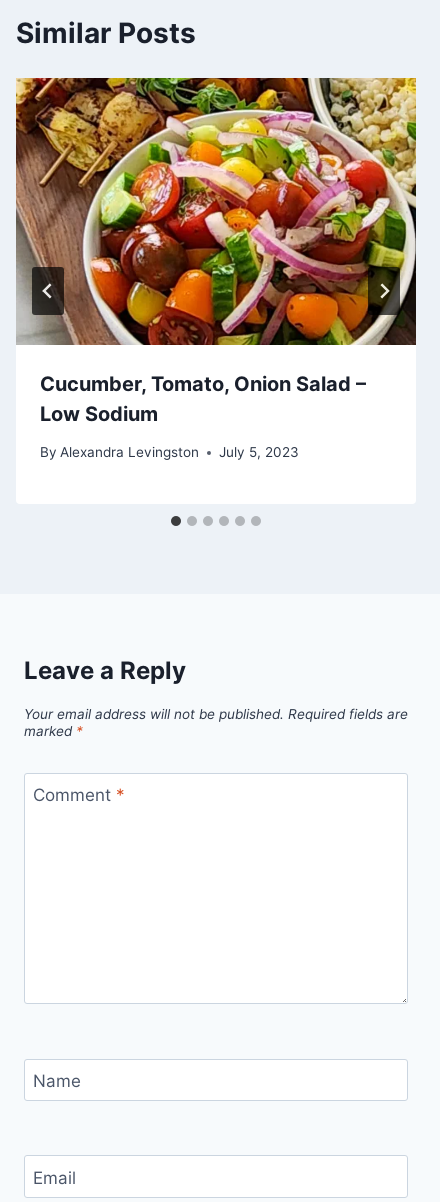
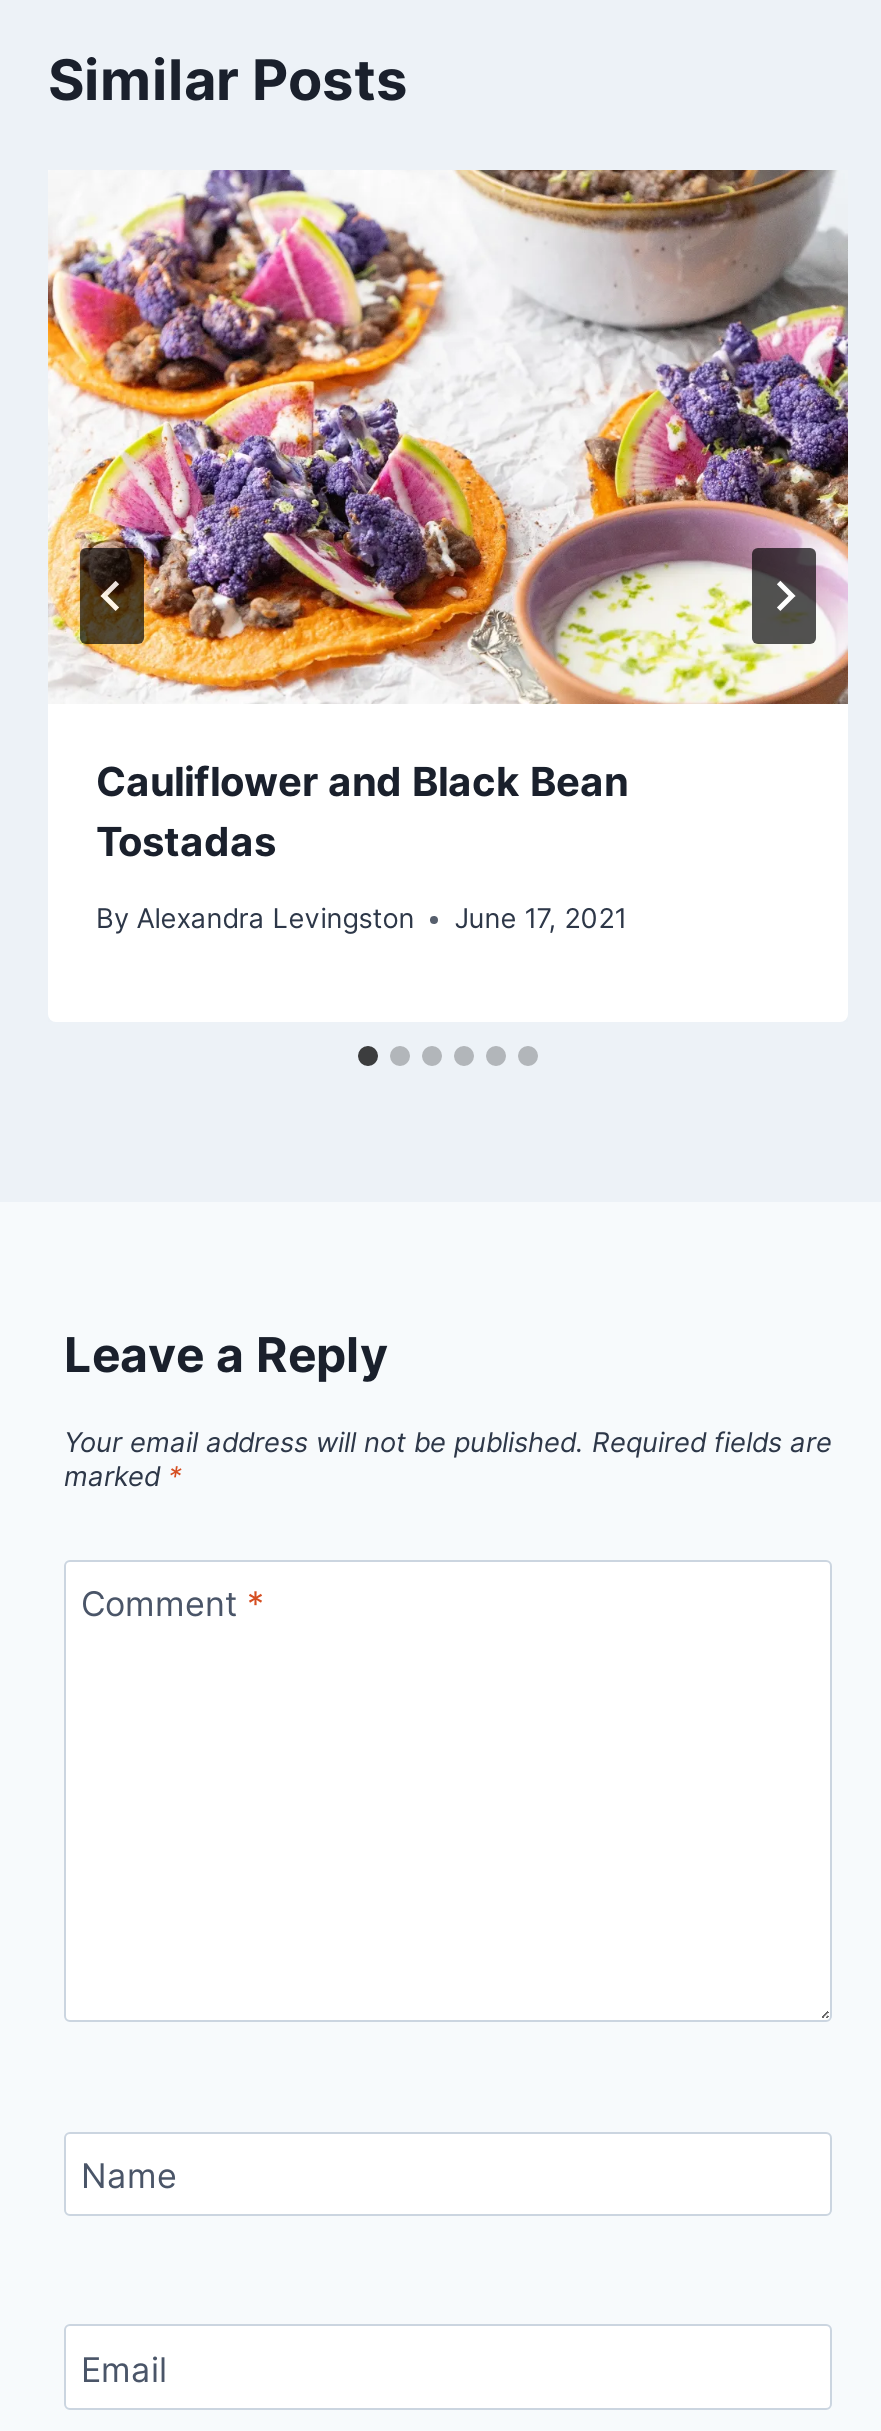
[15,77,417,426] [image] | Cucumber, Tomato, Onion Salad – | Low Sodium -> [46,168,850,865] [image] | Cauliflower and Black Bean | Tostadas
[40,444,299,460] By Alexandra Levingston July 5, 2023 -> [96,902,626,934] By Alexandra Levingston June 17, 2021

